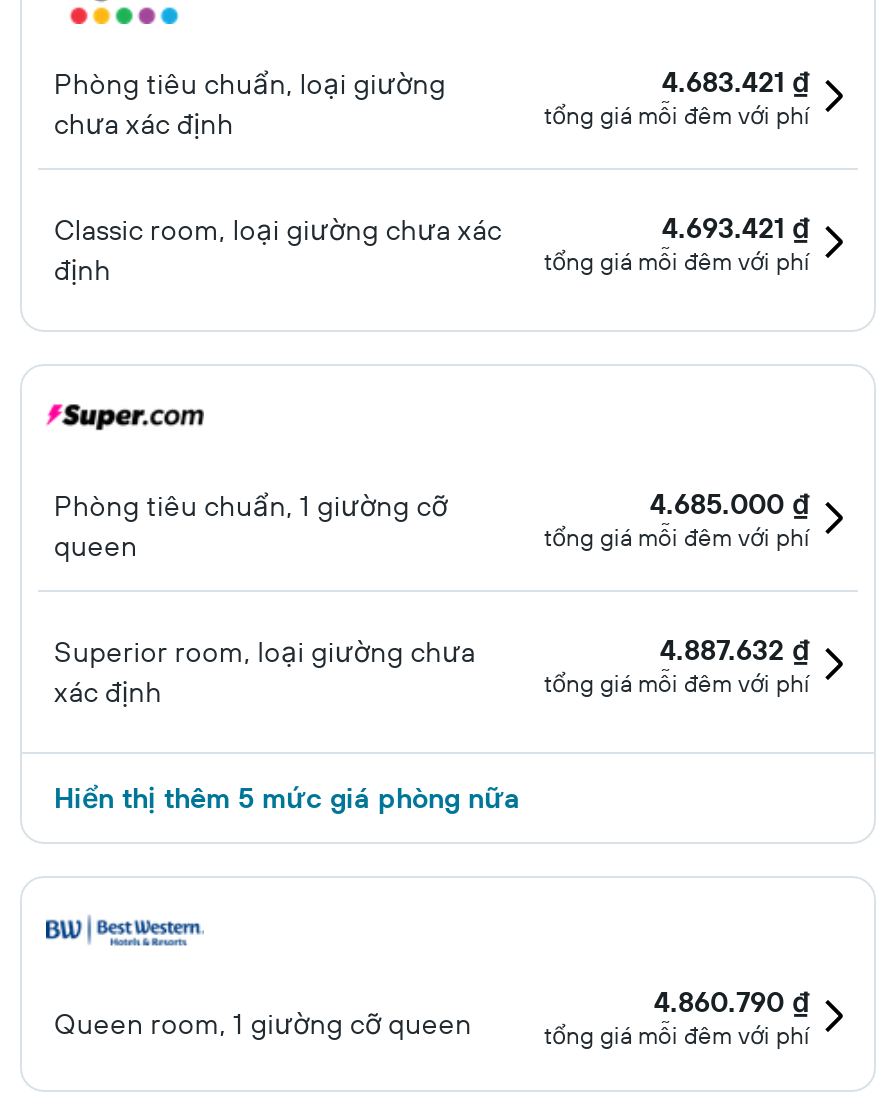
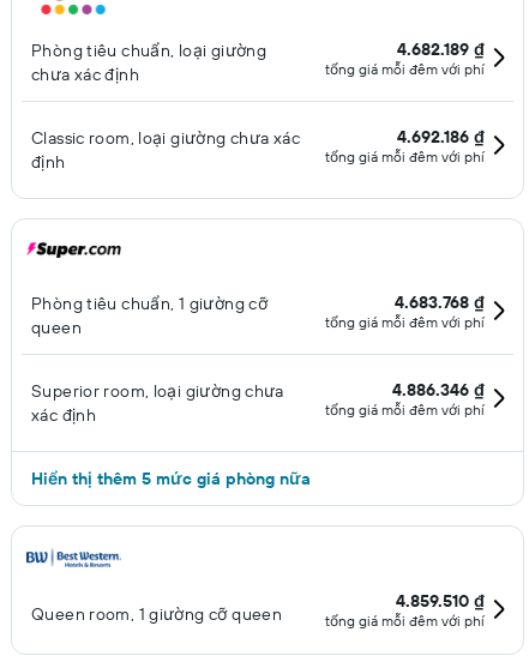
[662,64,810,100] 4.683.421 ₫ -> [397,38,485,60] 4.682.189 ₫
[662,210,810,246] 4.693.421 ₫ -> [397,126,485,148] 4.692.186 ₫
[650,486,810,522] 4.685.000 ₫ -> [395,291,485,313] 4.683.768 ₫
[660,632,810,668] 4.887.632 ₫ -> [392,379,485,401] 4.886.346 ₫
[654,984,810,1020] 4.860.790 ₫ -> [396,590,485,612] 4.859.510 ₫

